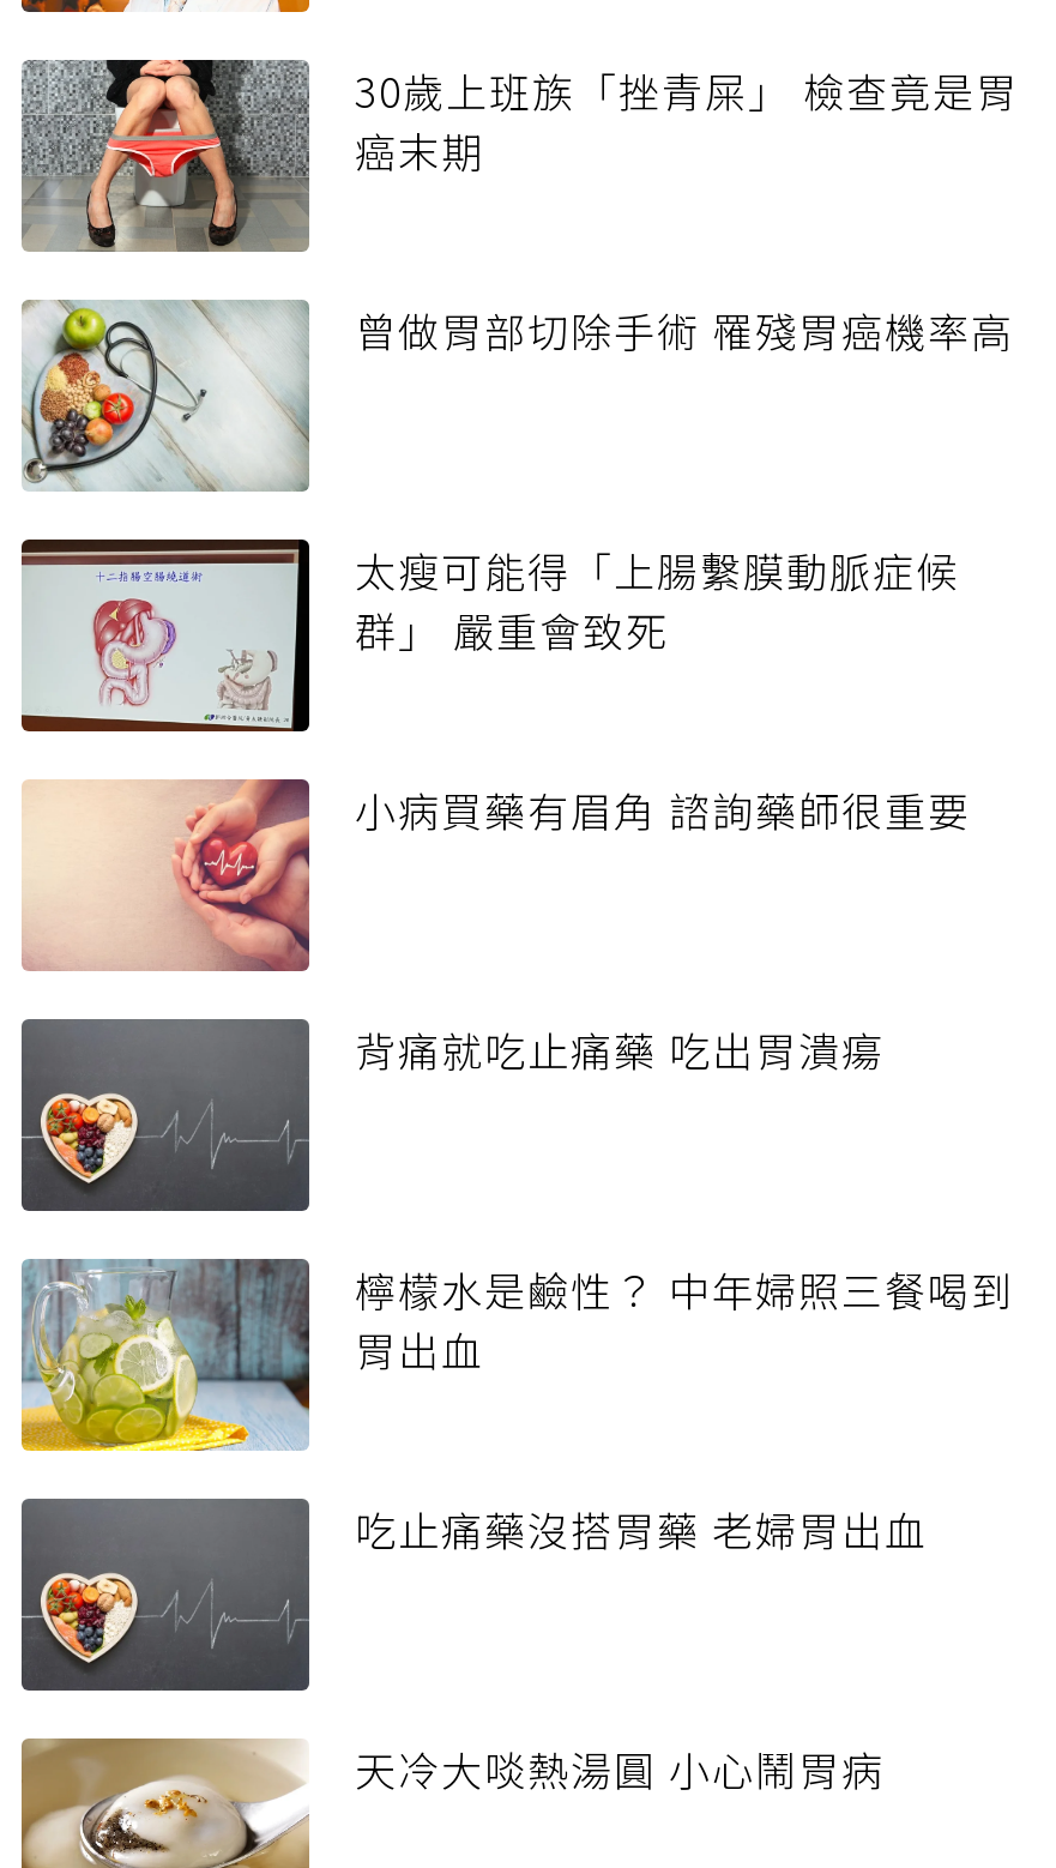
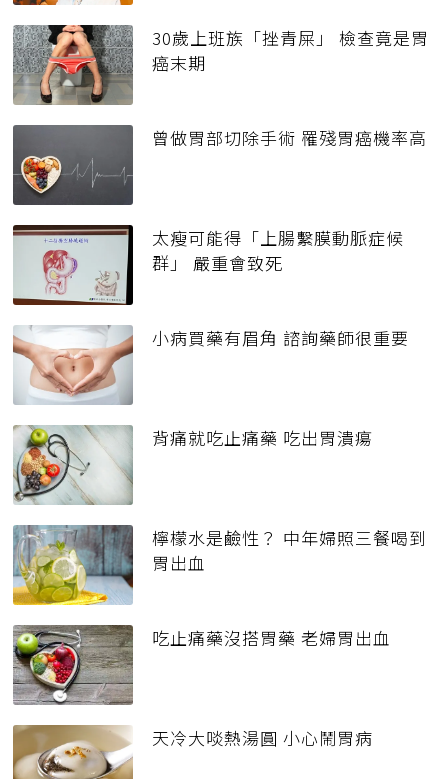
moved [22,300,309,494] -> [13,425,133,505]: [image]
[22,777,312,974] [image] -> [12,325,133,405] [image]
moved [19,1019,309,1213] -> [12,125,133,206]: [image]
[22,1499,312,1691] [image] -> [13,625,133,705] [image]

